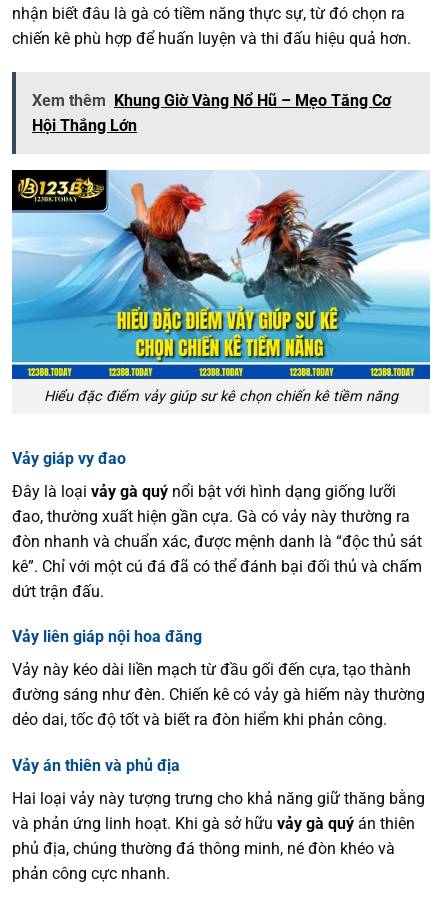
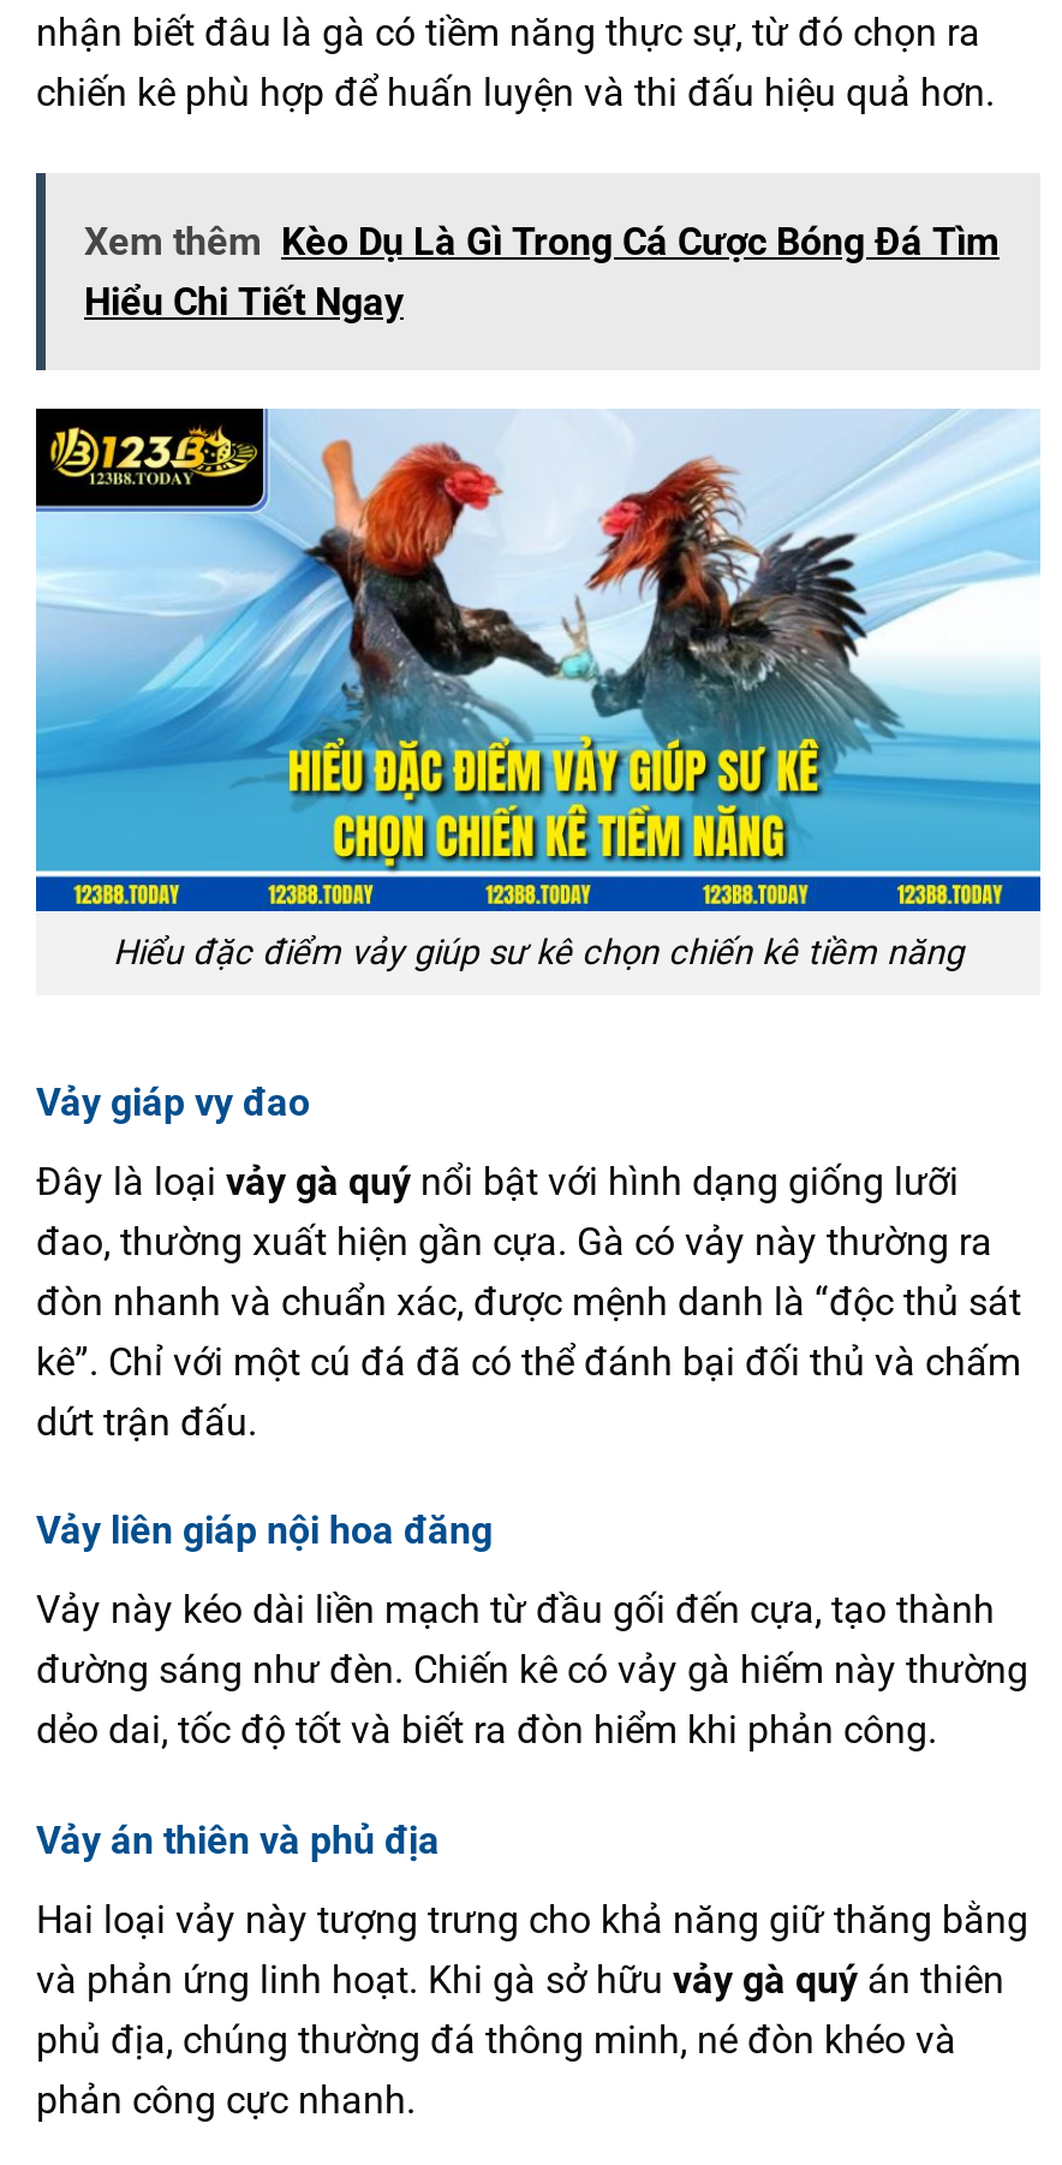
[32,91,391,135] Xem thêm Khung Giờ Vàng Nổ Hũ – Mẹo Tăng Cơ | Hội Thắng Lớn -> [84,219,1000,325] Xem thêm Kèo Dụ Là Gì Trong Cá Cược Bóng Đá Tìm | Hiểu Chi Tiết Ngay

